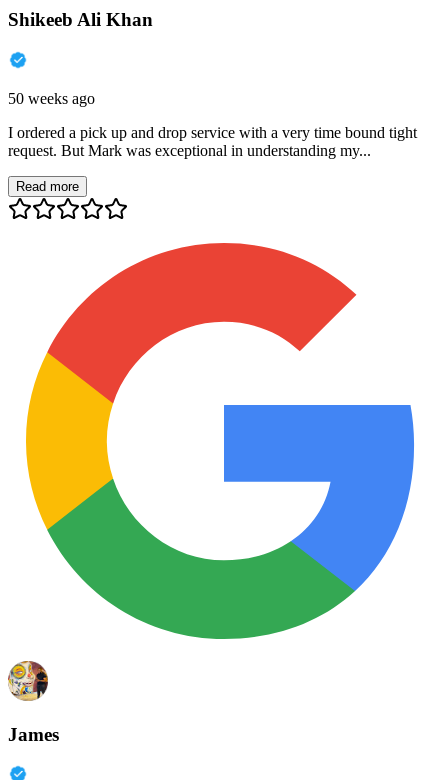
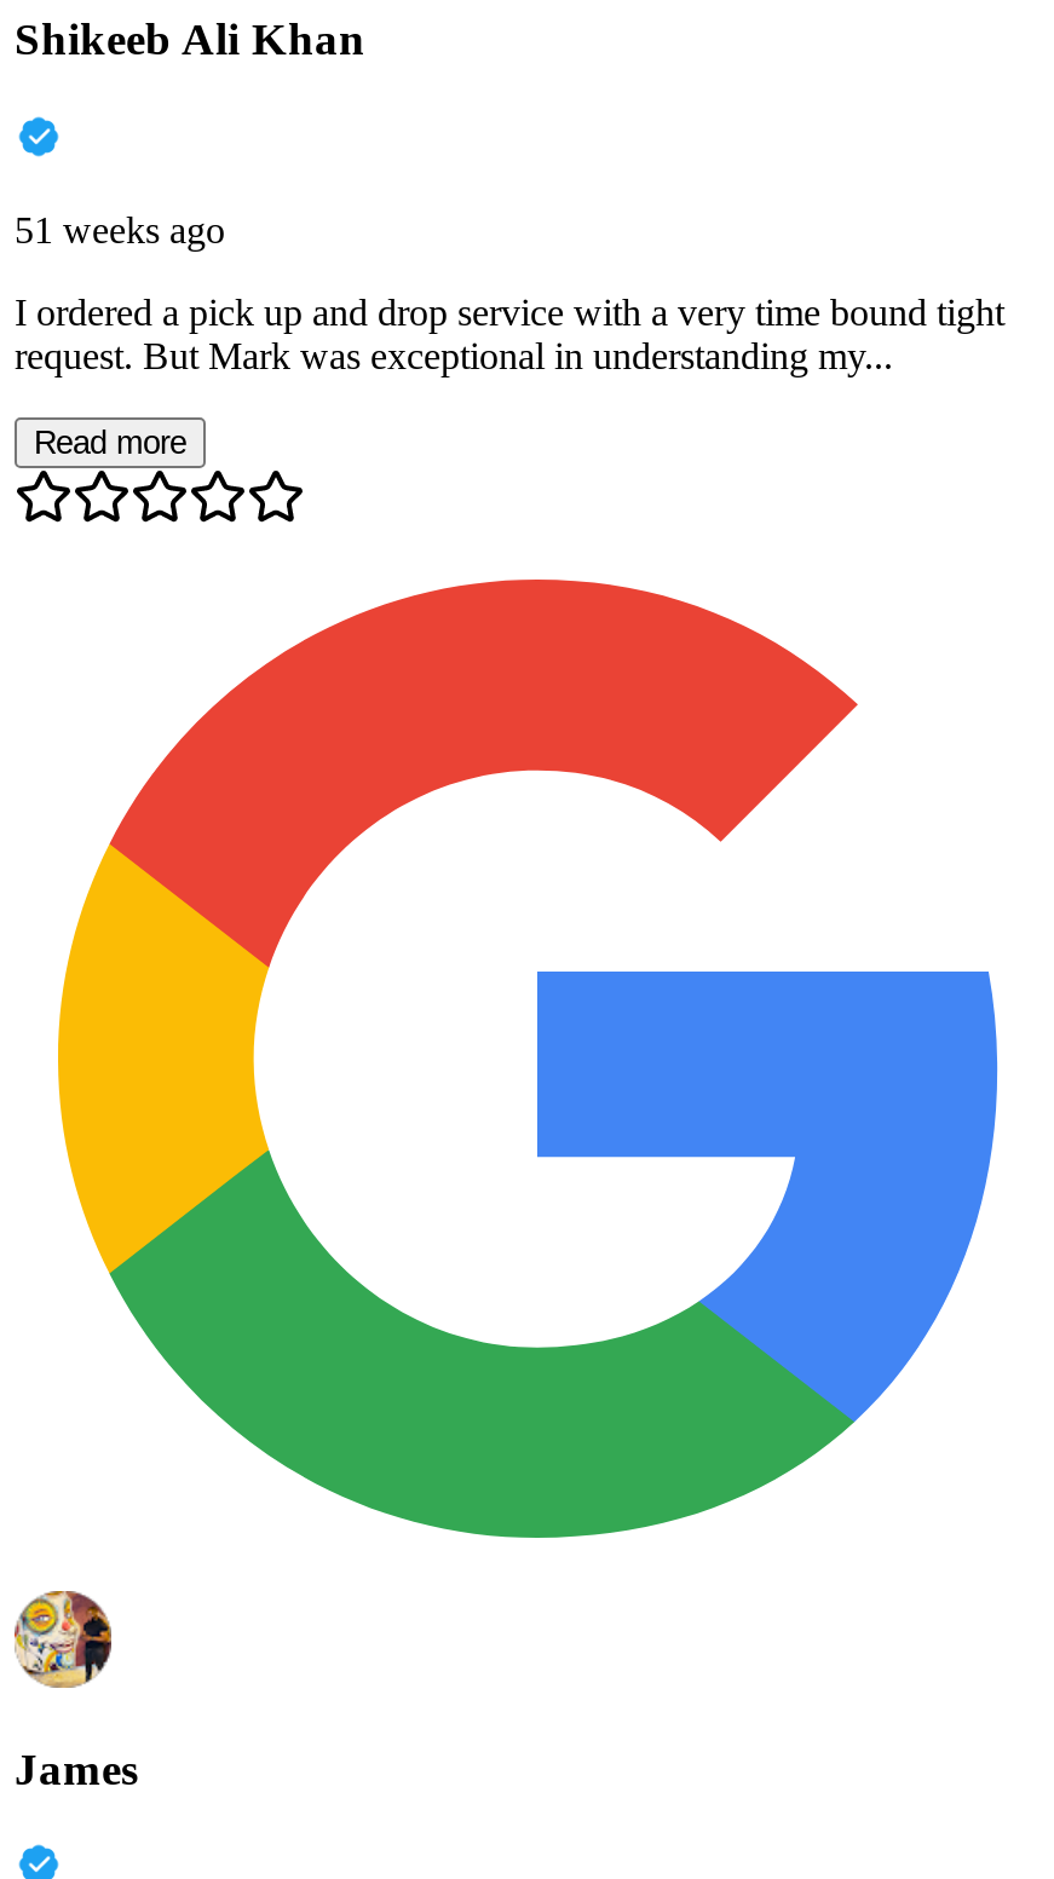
[8,90,95,107] 50 weeks ago -> [15,209,225,250] 51 weeks ago

